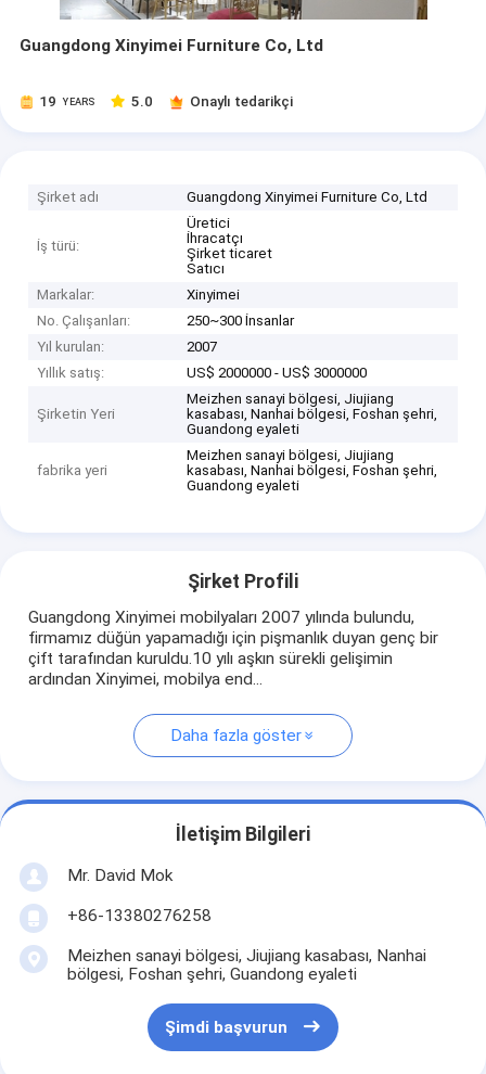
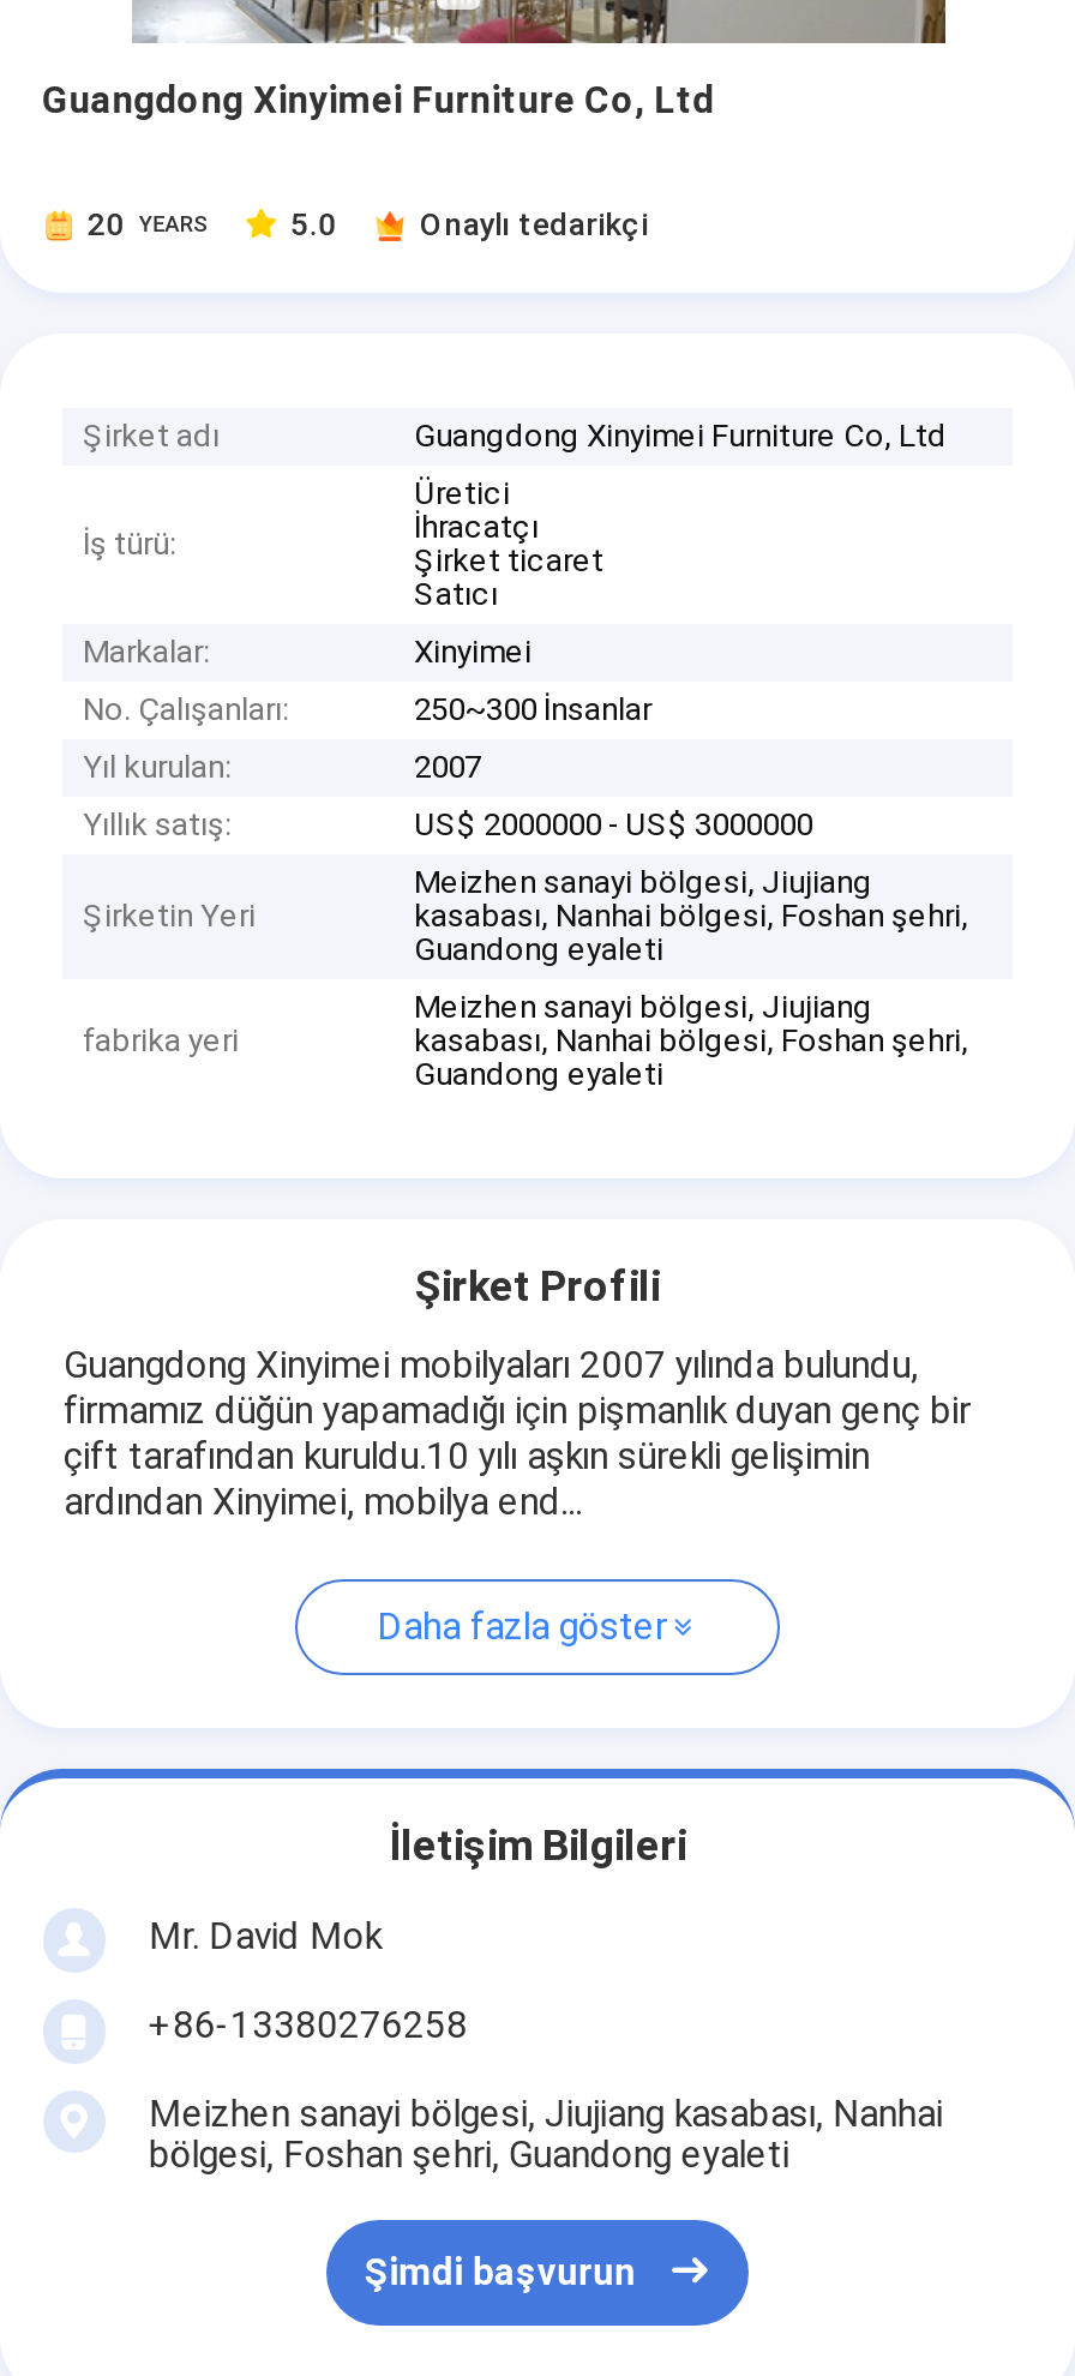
[39,93,95,110] 19 YEARS -> [87,207,209,243] 20 YEARS

